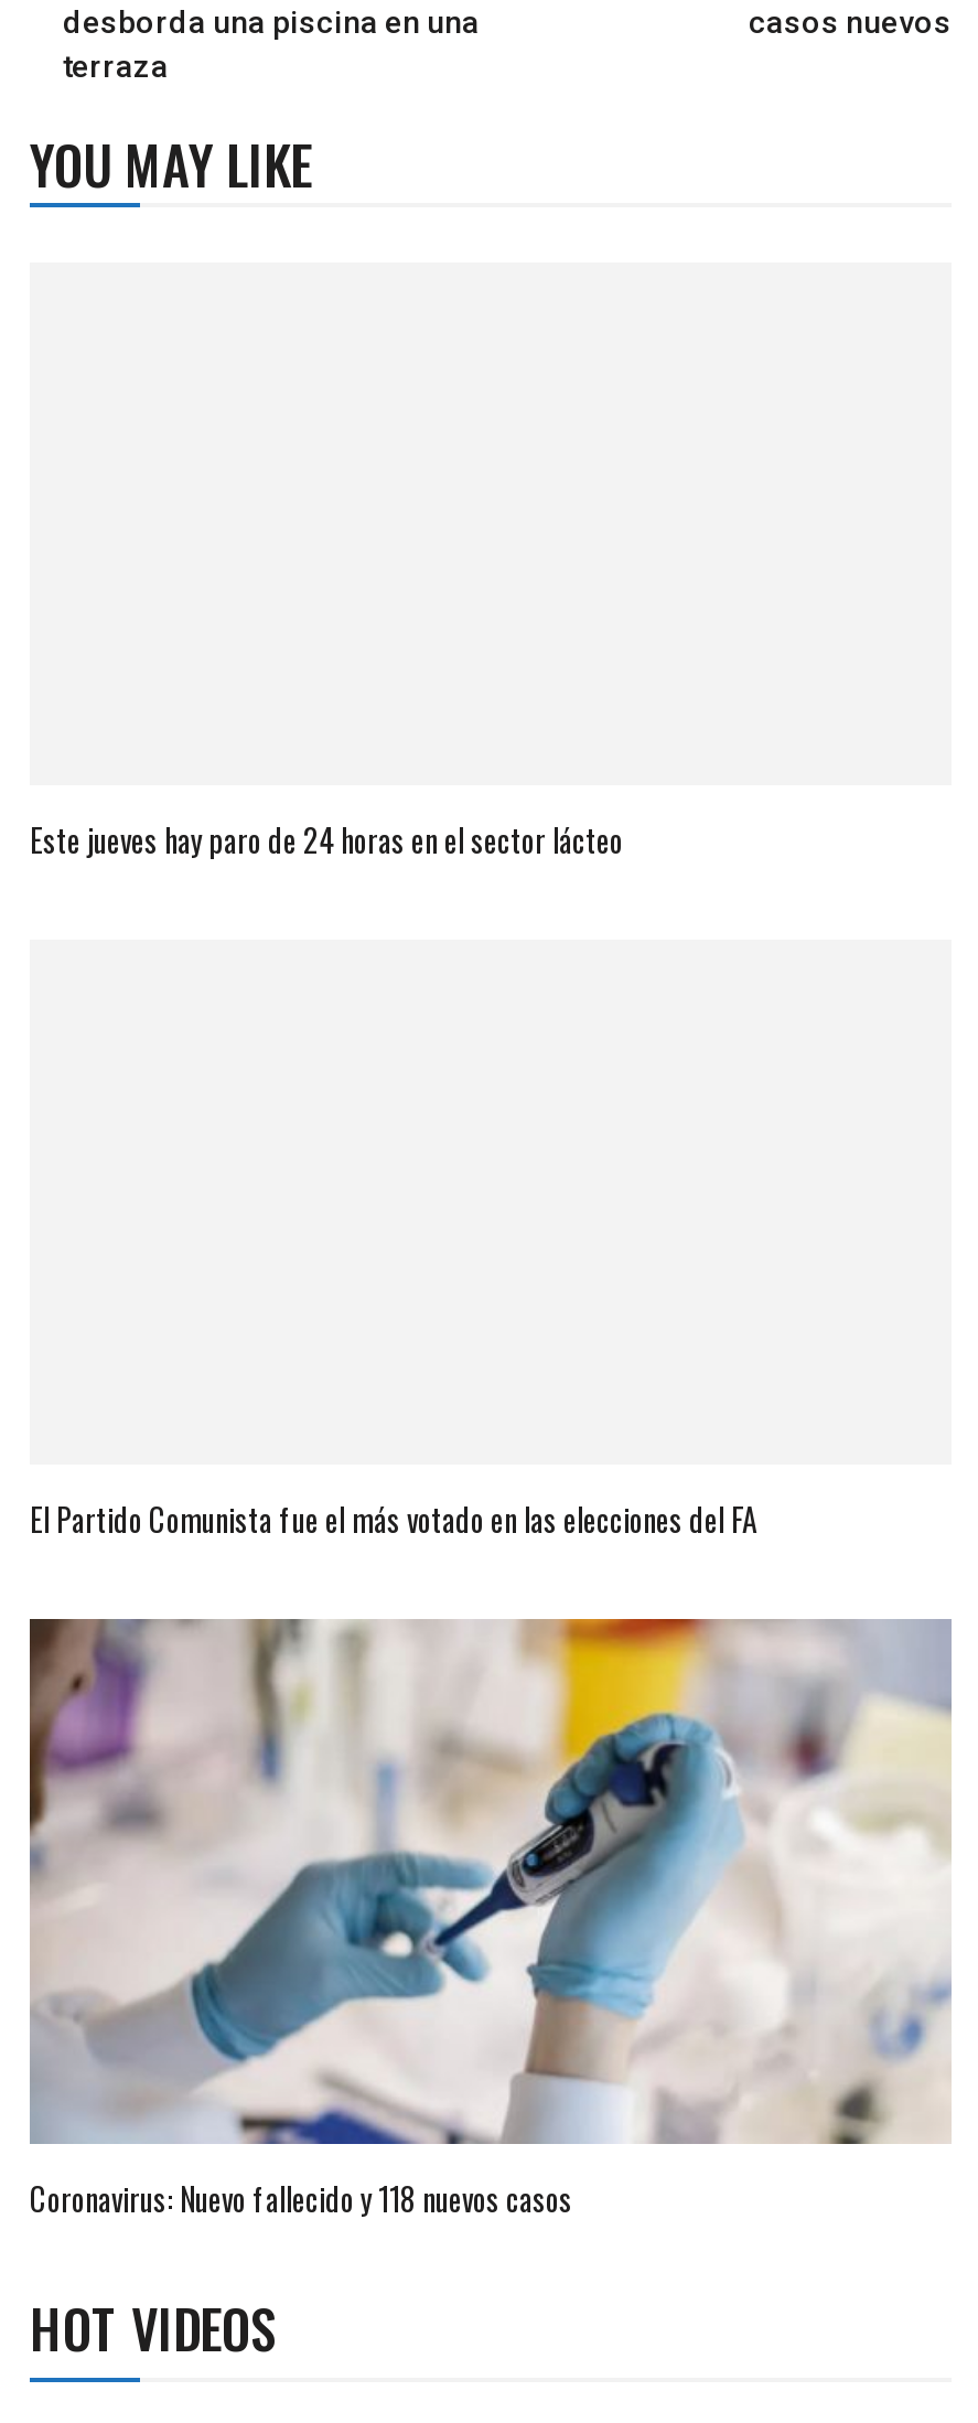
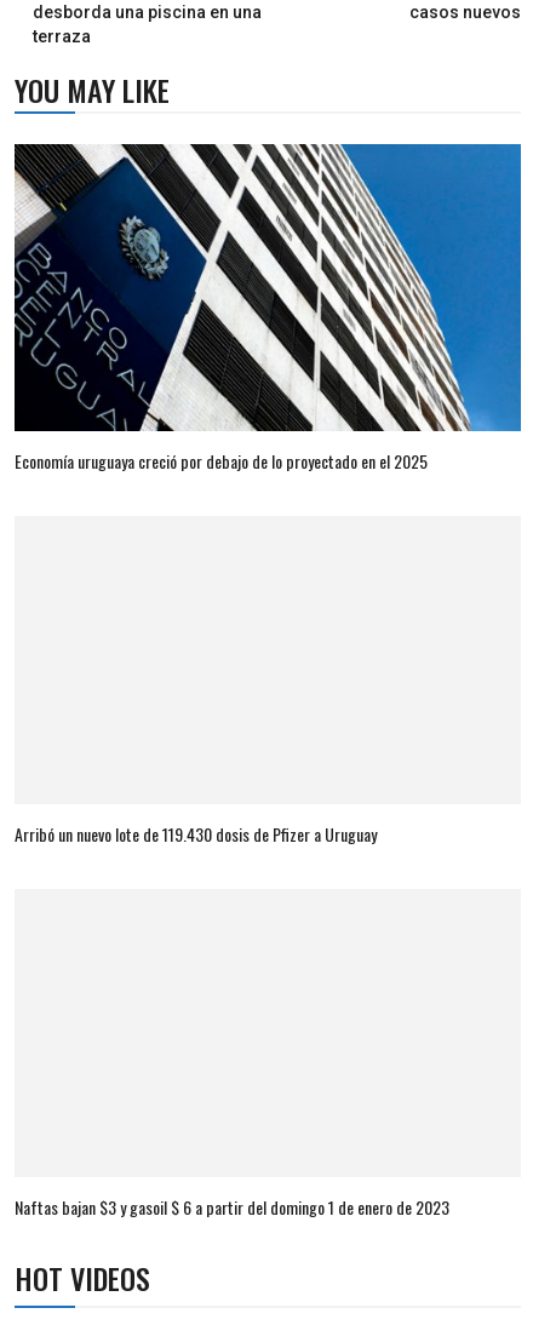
none -> [13,143,522,432] [image]
[30,817,623,863] Este jueves hay paro de 24 horas en el sector lácteo -> [15,449,428,474] Economía uruguaya creció por debajo de lo proyectado en el 2025
[30,1495,757,1542] El Partido Comunista fue el más votado en las elecciones del FA -> [15,821,377,847] Arribó un nuevo lote de 119.430 dosis de Pfizer a Uruguay
[28,1617,952,2146] [image] -> none
[30,2174,572,2221] Coronavirus: Nuevo fallecido y 118 nuevos casos -> [15,1194,449,1219] Naftas bajan $3 y gasoil $ 6 a partir del domingo 1 de enero de 2023

